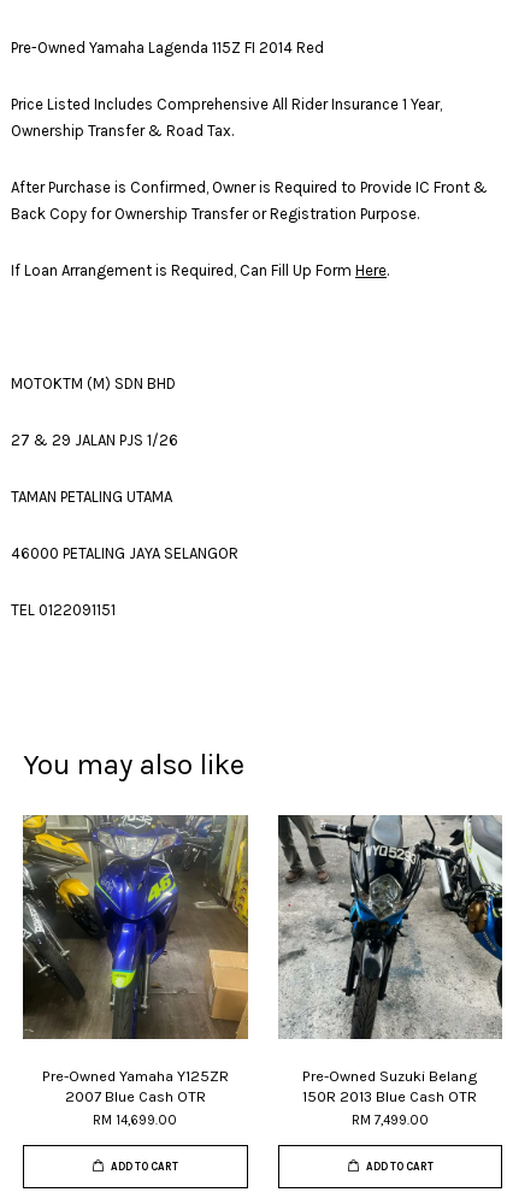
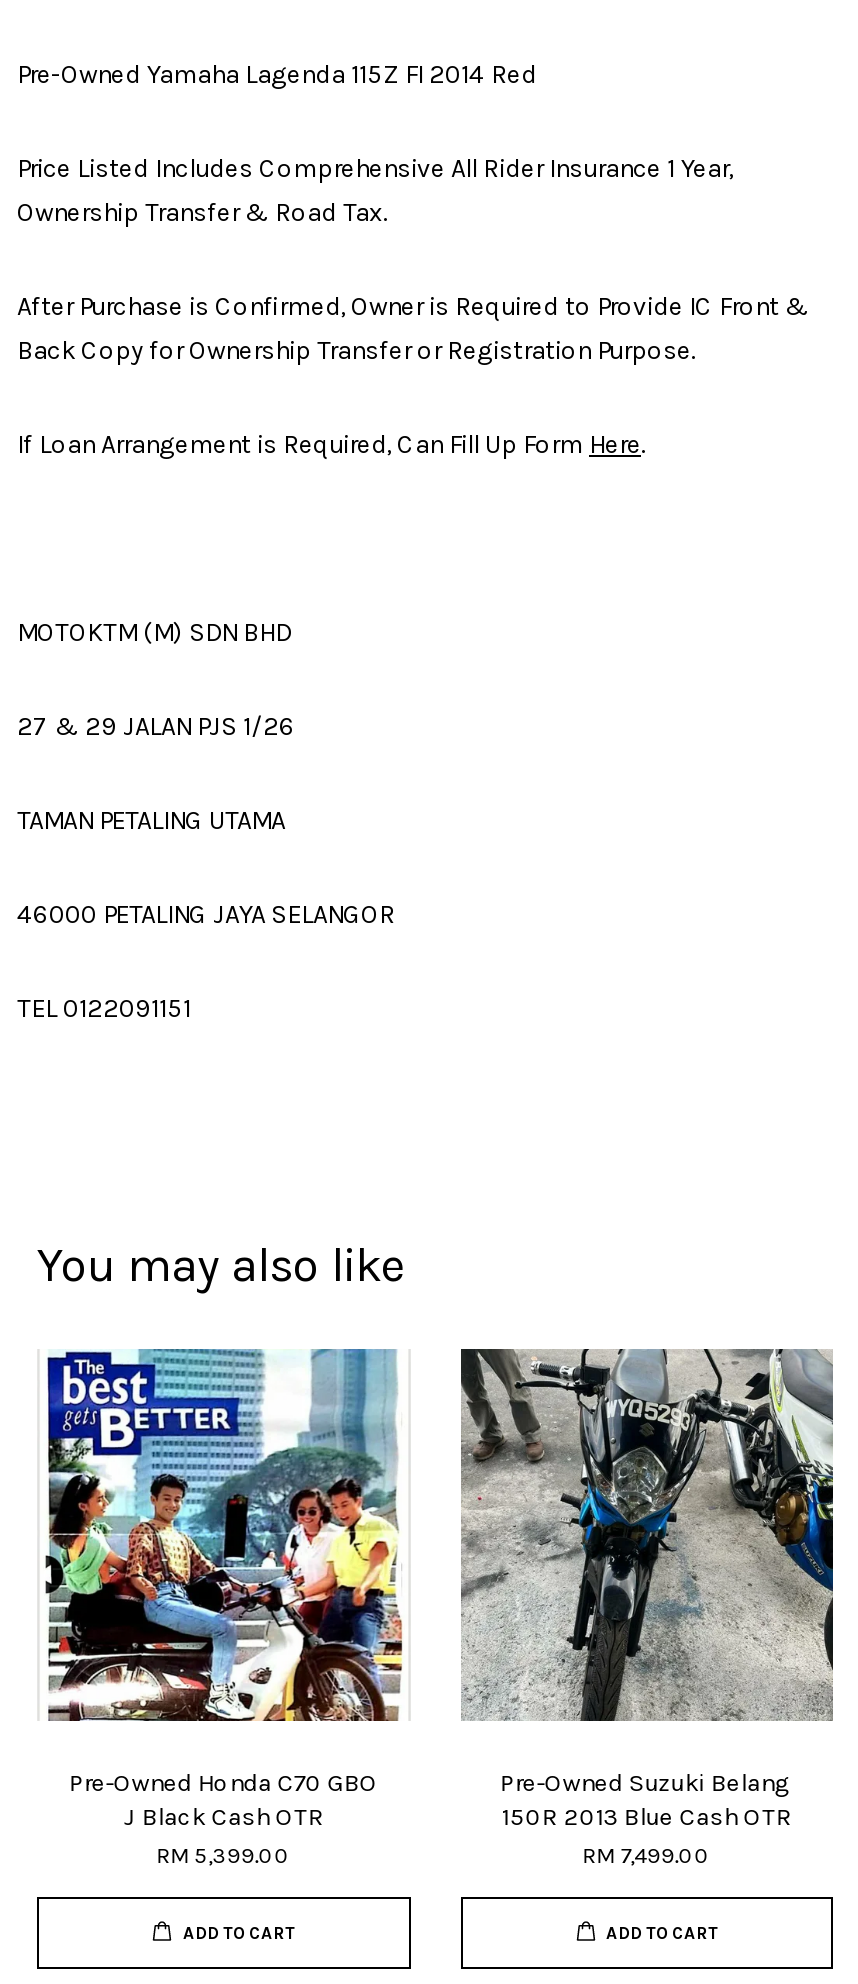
[22,814,249,1128] [image] | Pre-Owned Yamaha Y125ZR | 2007 Blue Cash OTR | RM 14,699.00 -> [37,1349,411,1869] [image] | Pre-Owned Honda C70 GBO | J Black Cash OTR | RM 5,399.00

